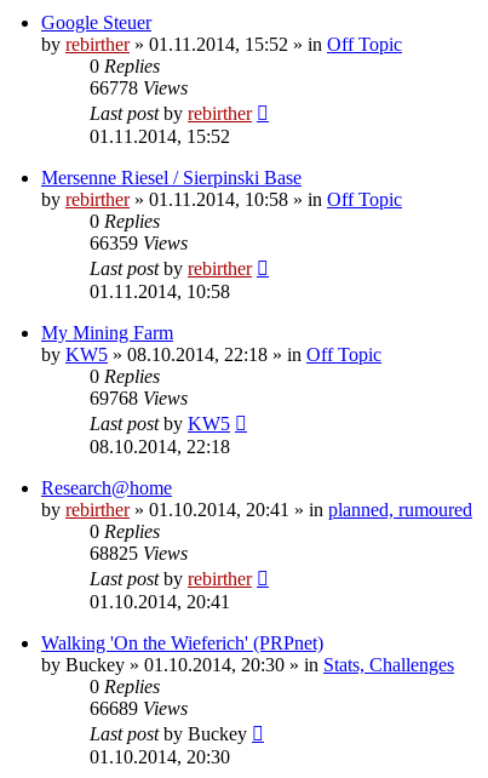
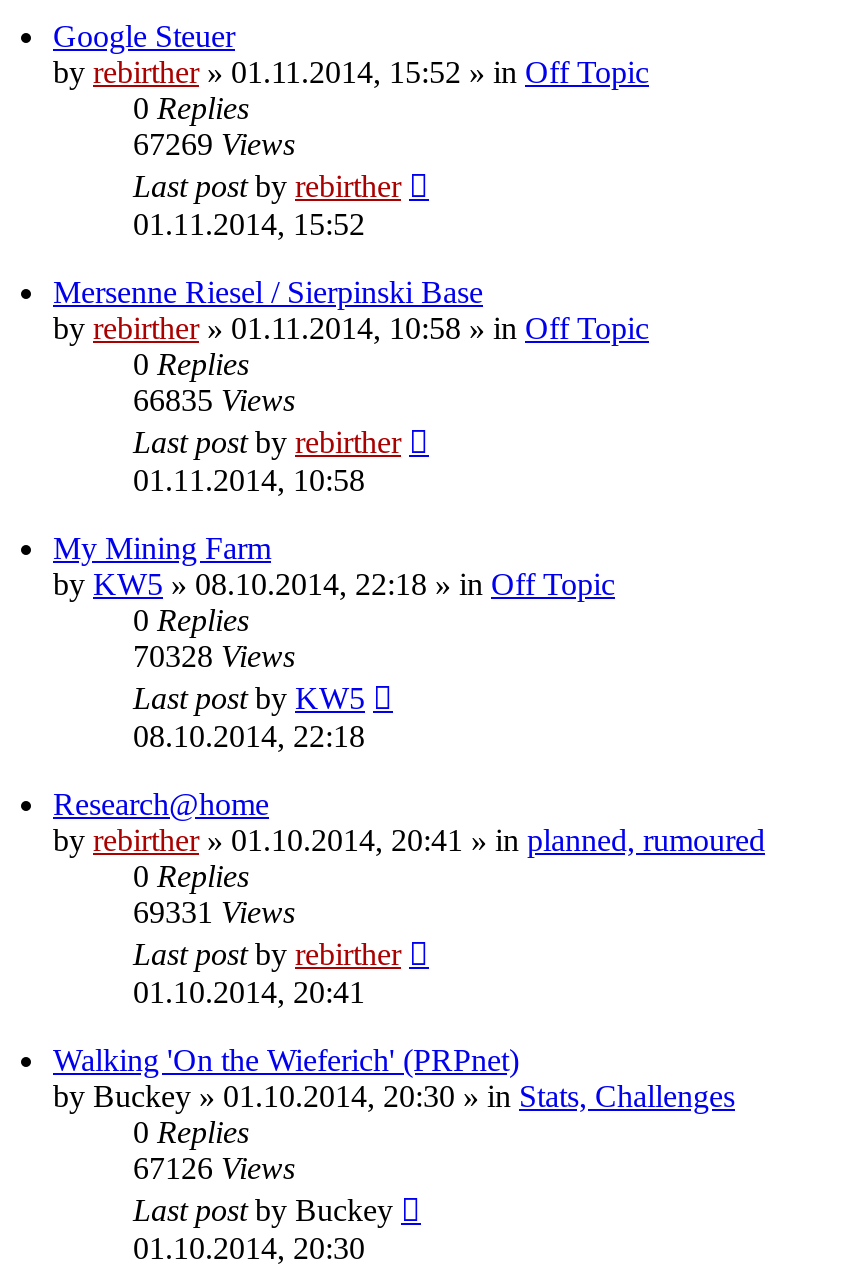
[90,77,188,98] 66778 Views -> [133,127,295,161] 67269 Views
[90,233,188,253] 66359 Views -> [133,383,295,417] 66835 Views
[90,388,188,408] 69768 Views -> [133,639,295,673] 70328 Views
[90,543,188,563] 68825 Views -> [133,895,295,929] 69331 Views
[90,698,188,718] 66689 Views -> [133,1151,295,1185] 67126 Views

